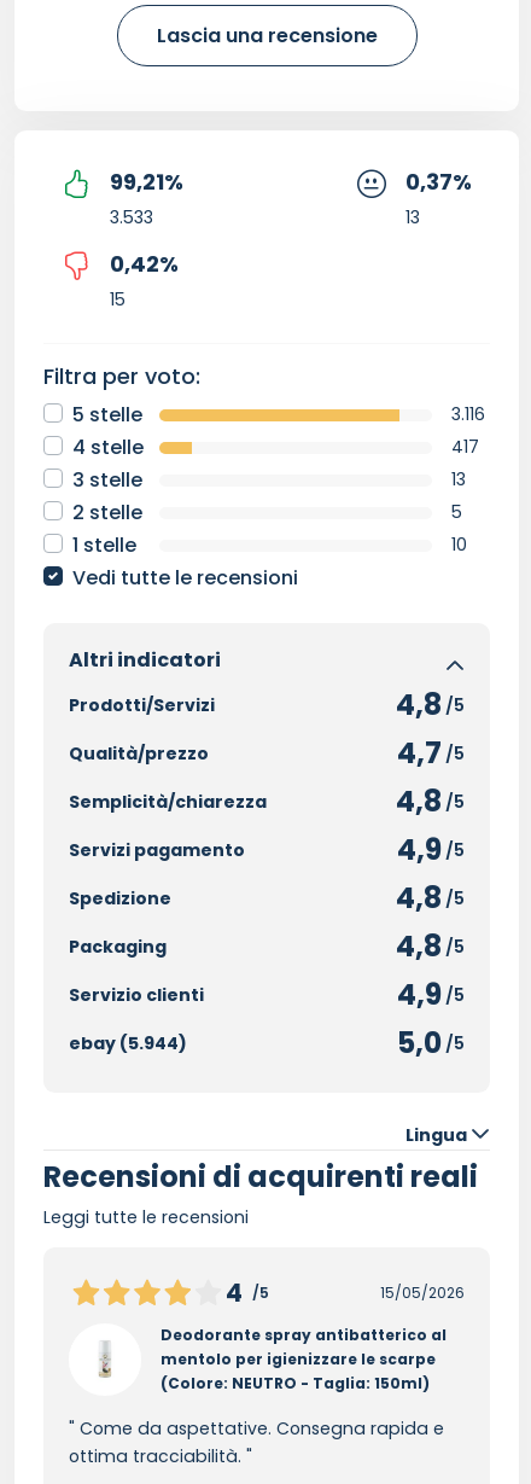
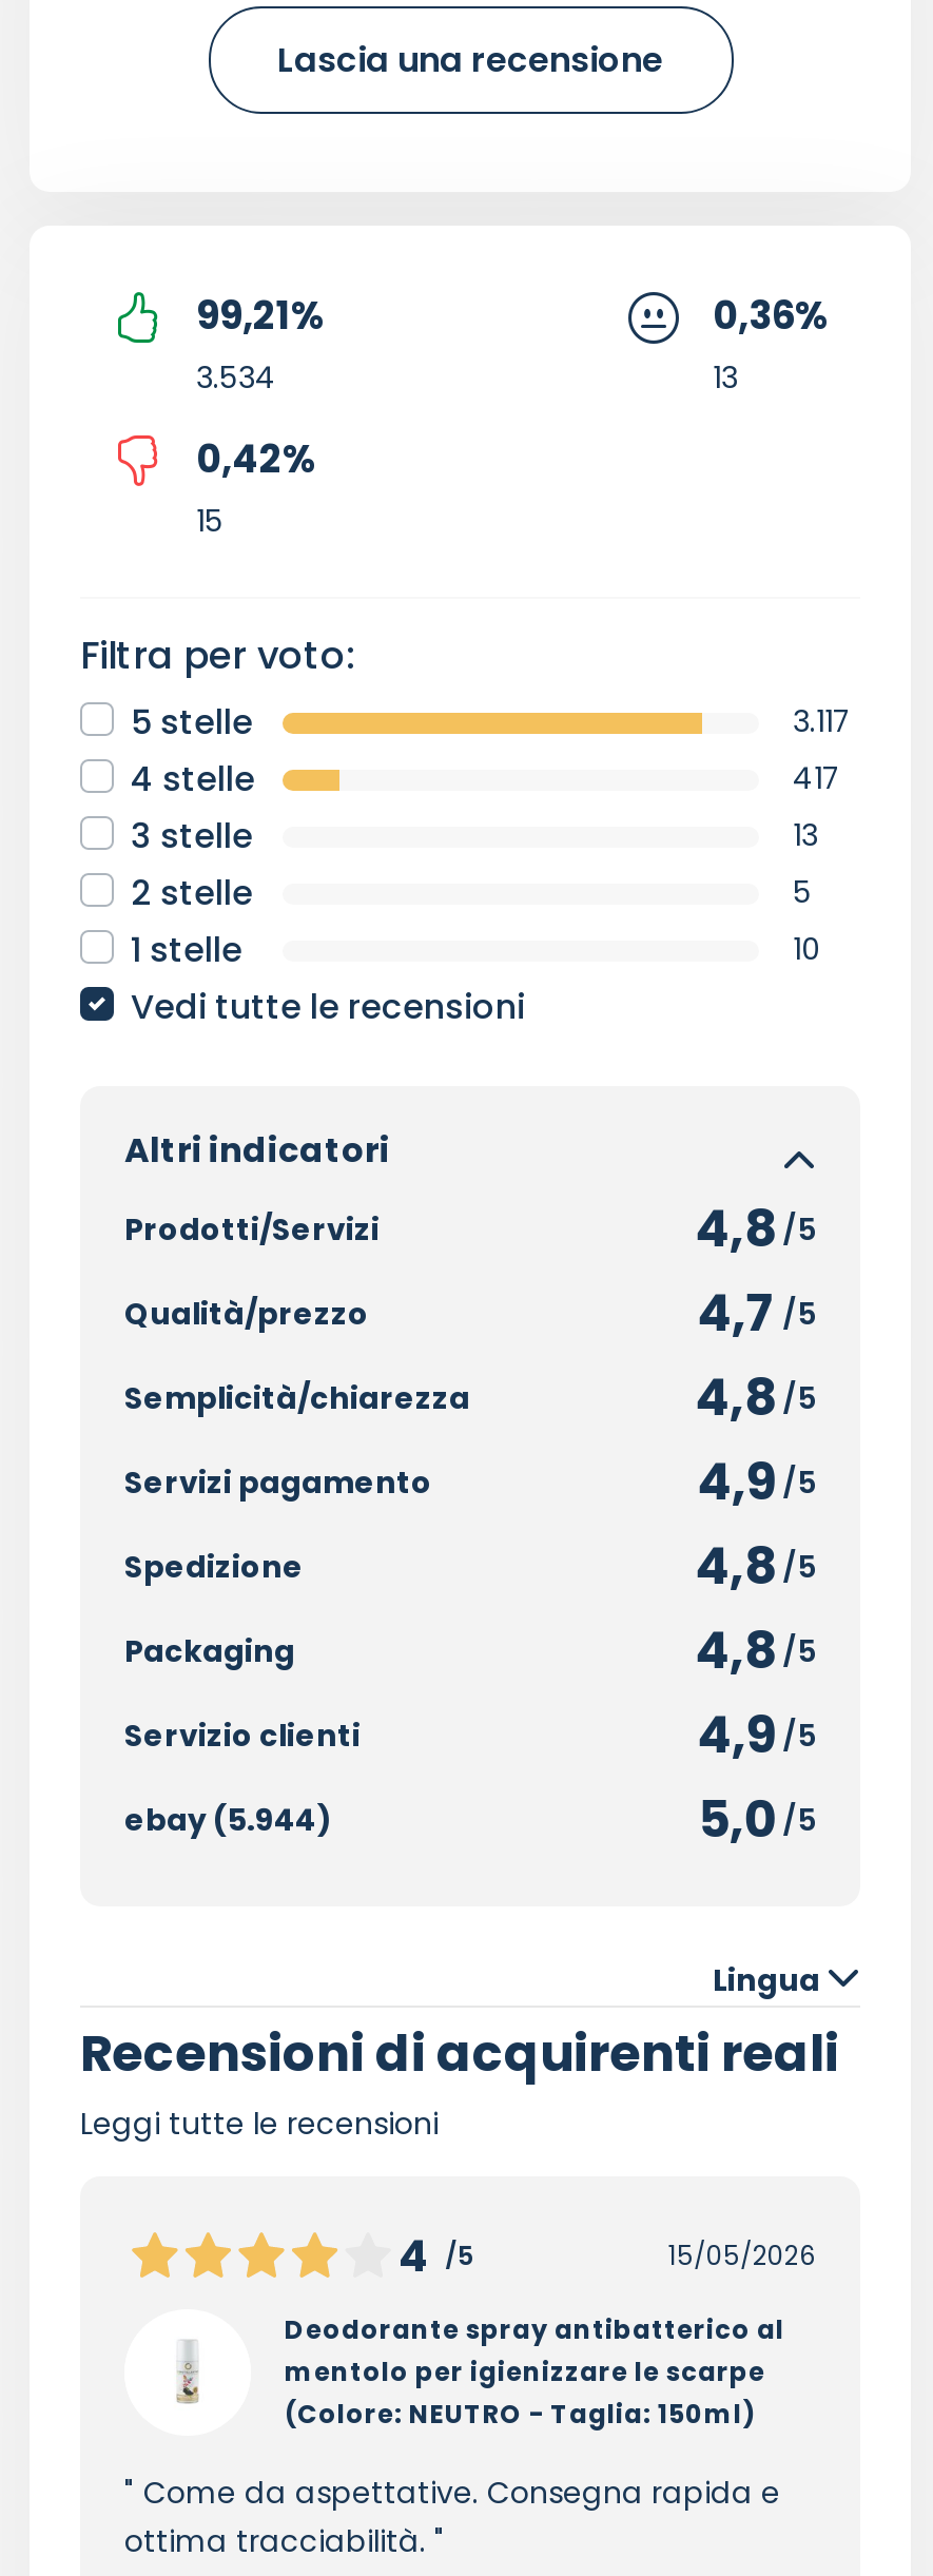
[405,167,472,197] 0,37% -> [713,289,829,342] 0,36%
[110,206,153,230] 3.533 -> [196,357,276,399] 3.534
[451,402,485,426] 3.116 -> [793,701,852,743] 3.117

